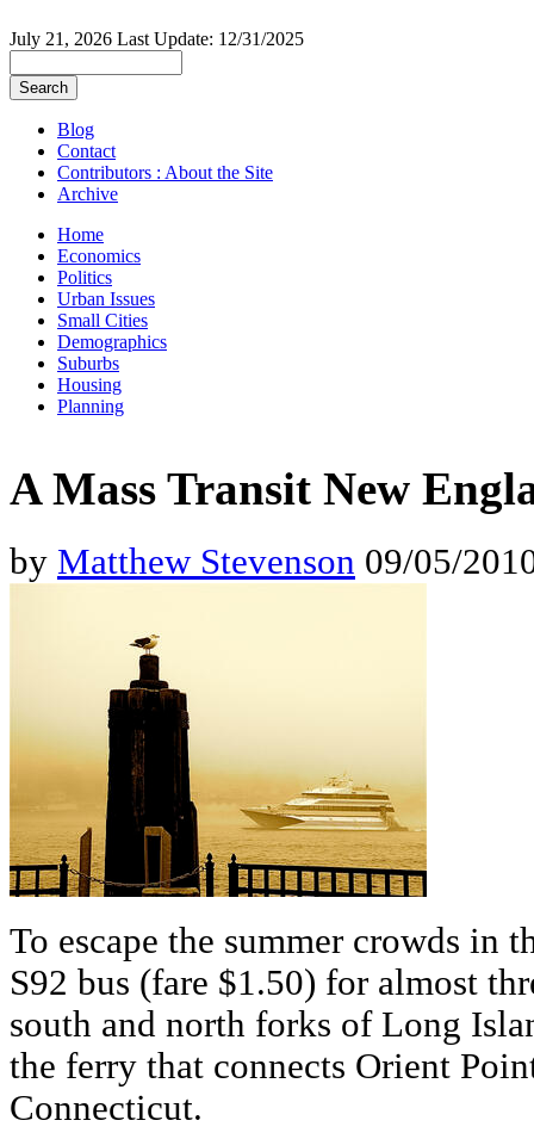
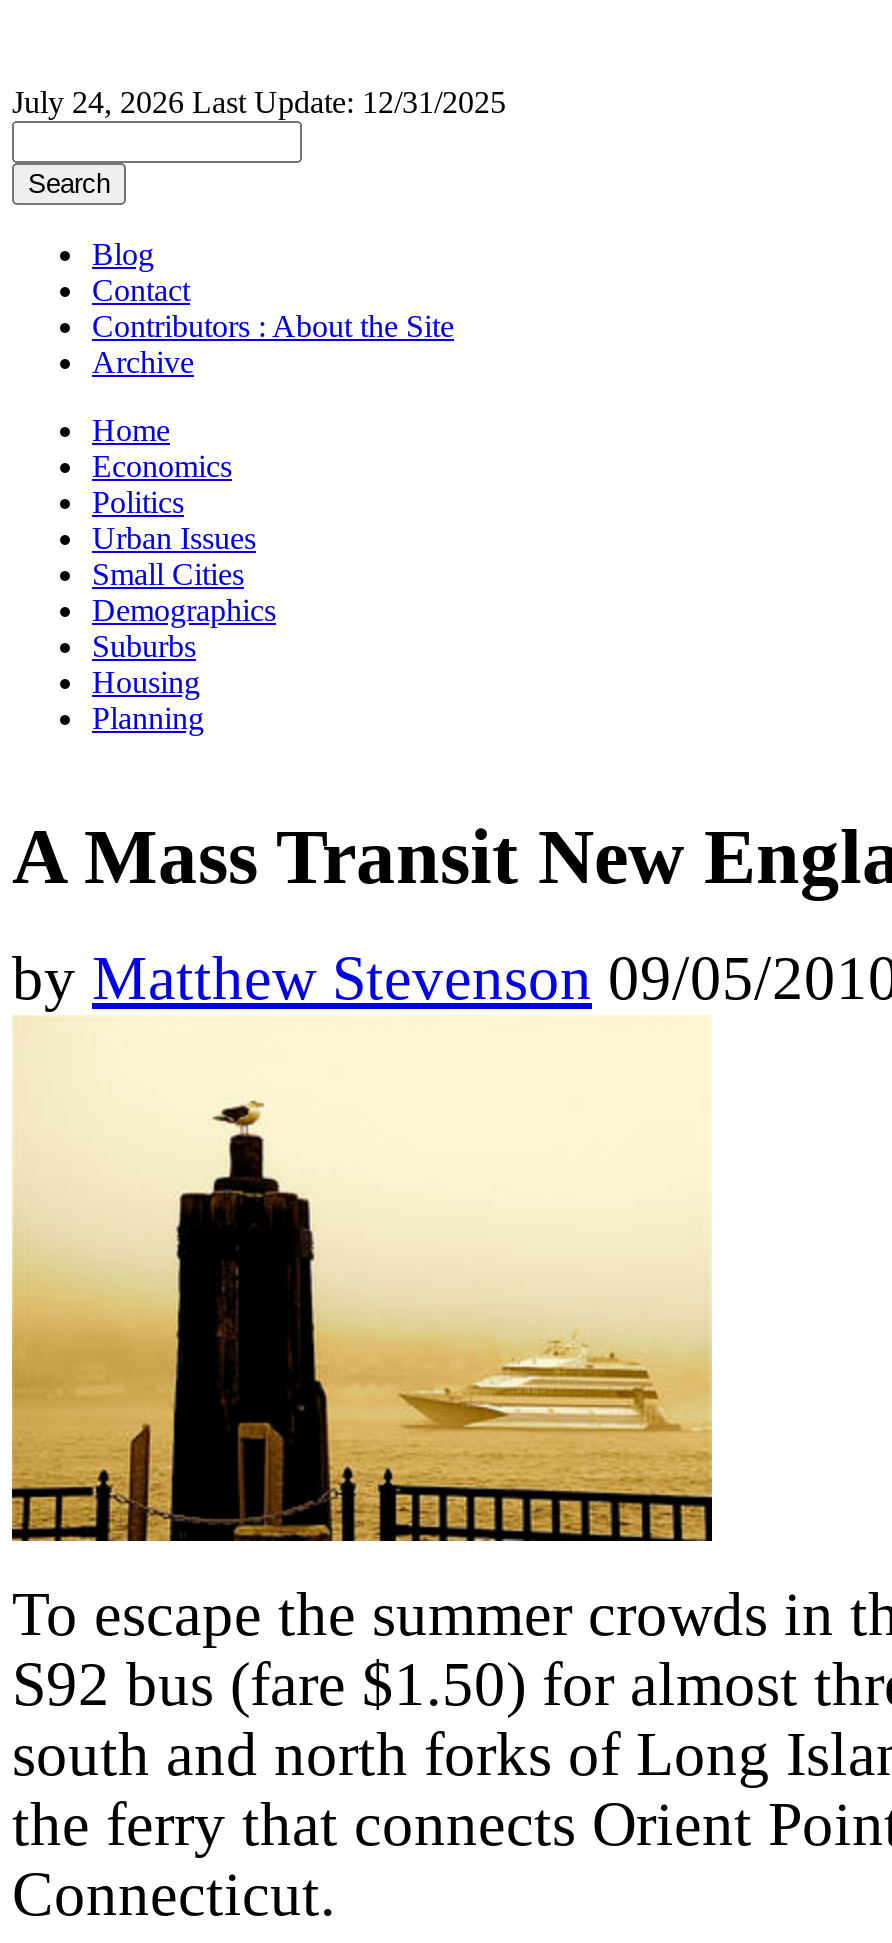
[10,29,304,49] July 21, 2026 Last Update: 12/31/2025 -> [12,85,506,119] July 24, 2026 Last Update: 12/31/2025

